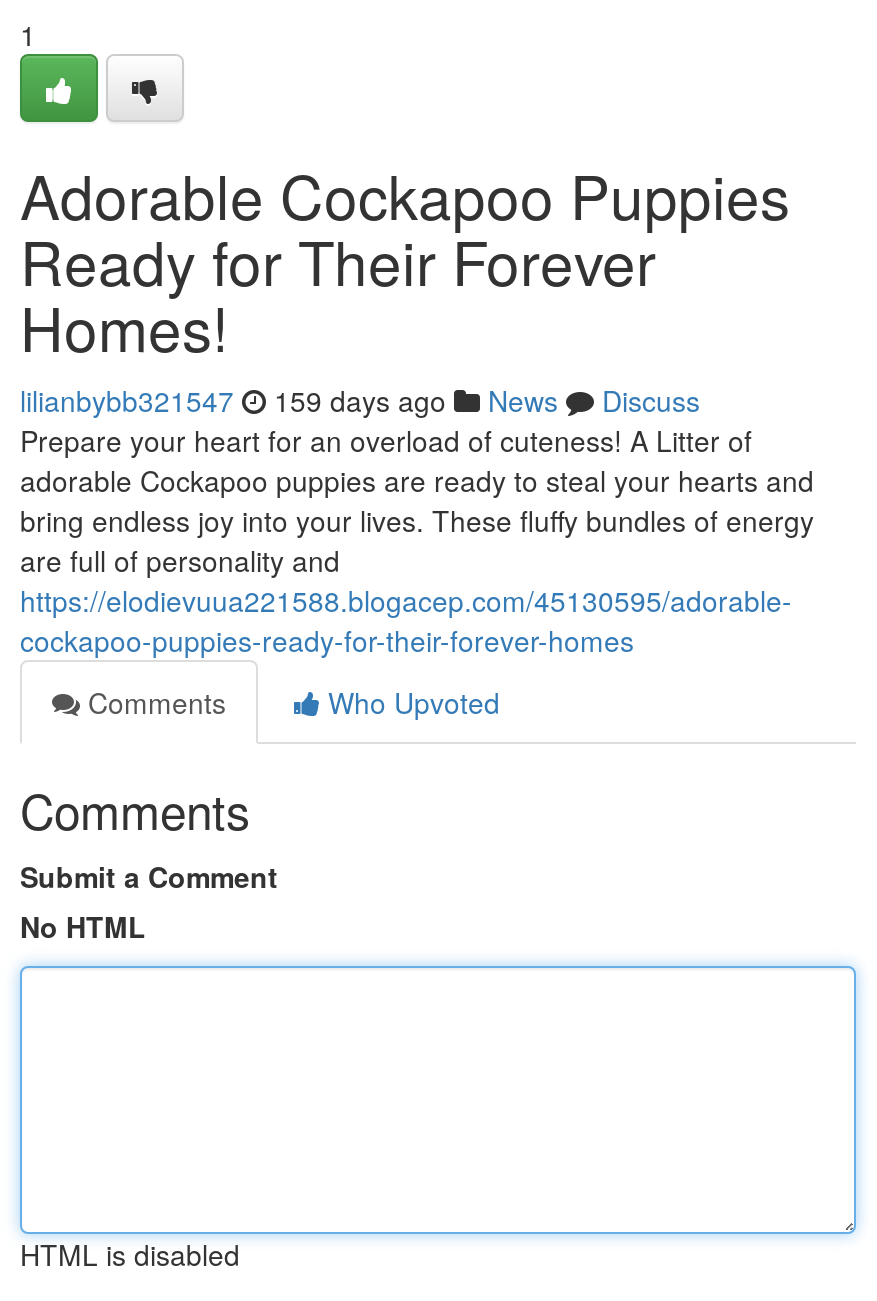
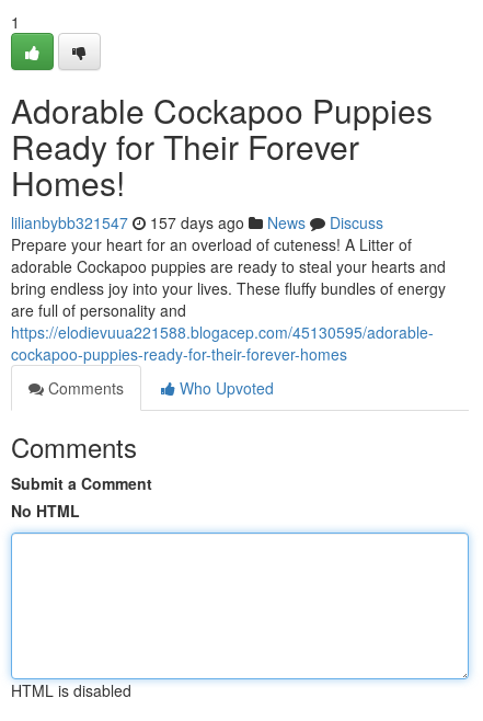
[20,380,700,420] lilianbybb321547 159 days ago News Discuss -> [11,211,383,233] lilianbybb321547 157 days ago News Discuss

